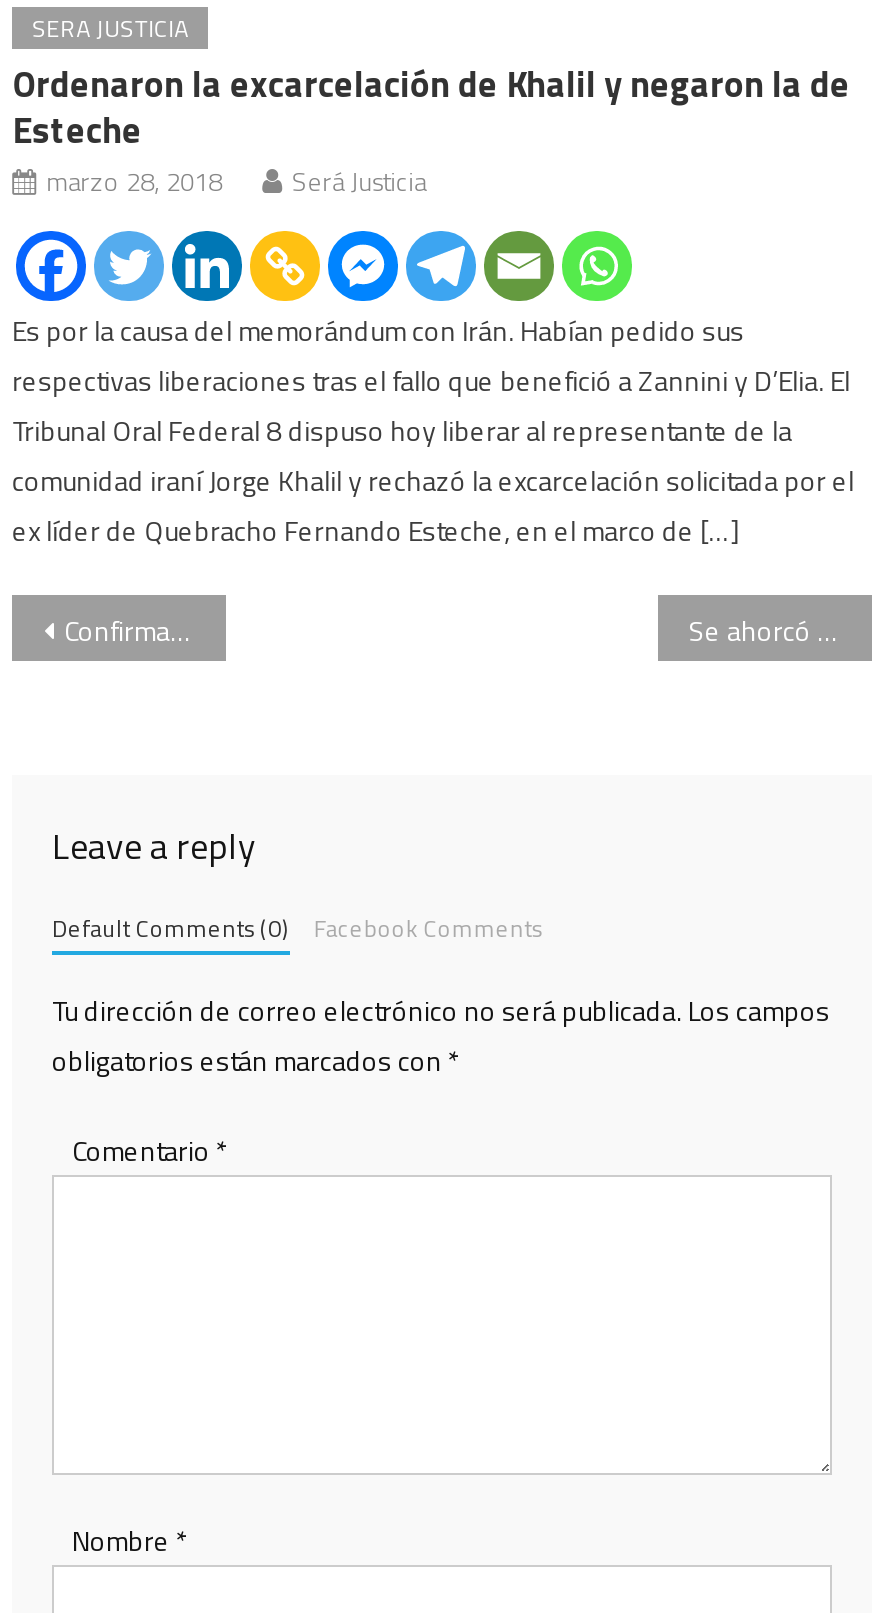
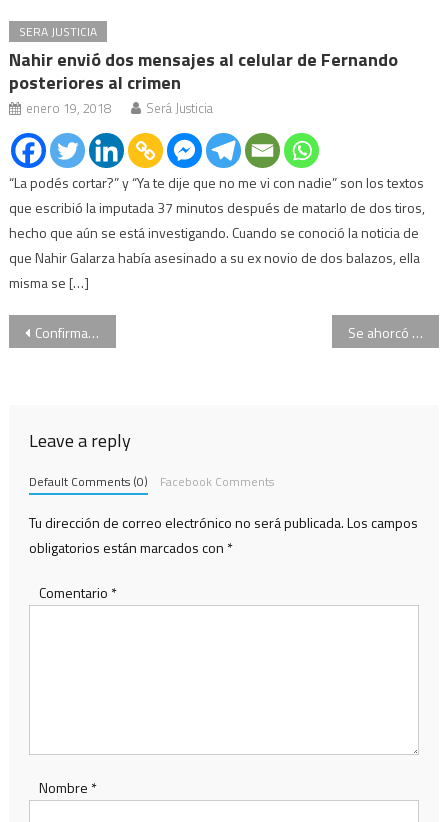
[12,56,850,200] Ordenaron la excarcelación de Khalil y negaron la de | Esteche | marzo 28, 2018 -> [9,46,398,118] Nahir envió dos mensajes al celular de Fernando | posteriores al crimen | enero 19, 2018
[12,308,854,550] Es por la causa del memorándum con Irán. Habían pedido sus | respectivas liberaciones tras el fallo que benefició a Zannini y D’Elia. El | Tribunal Oral Federal 8 dispuso hoy liberar al representante de la | comunidad iraní Jorge Khalil y rechazó la excarcelación solicitada por el | ex líder de Quebracho Fernando Esteche, en el marco de […] -> [9,172,425,293] “La podés cortar?” y “Ya te dije que no me vi con nadie” son los textos | que escribió la imputada 37 minutos después de matarlo de dos tiros, | hecho que aún se está investigando. Cuando se conoció la noticia de | que Nahir Galarza había asesinado a su ex novio de dos balazos, ella | misma se […]

